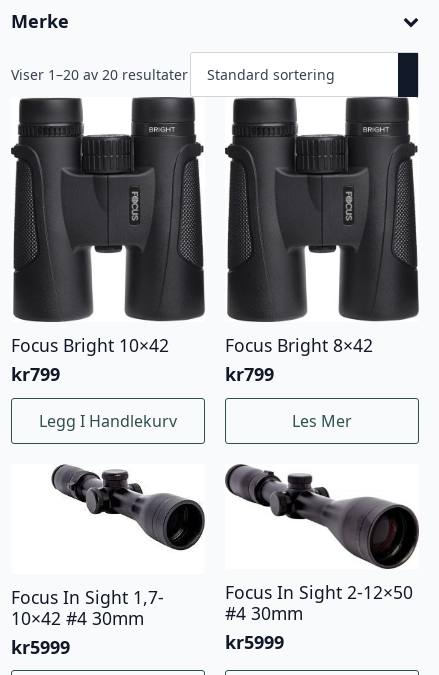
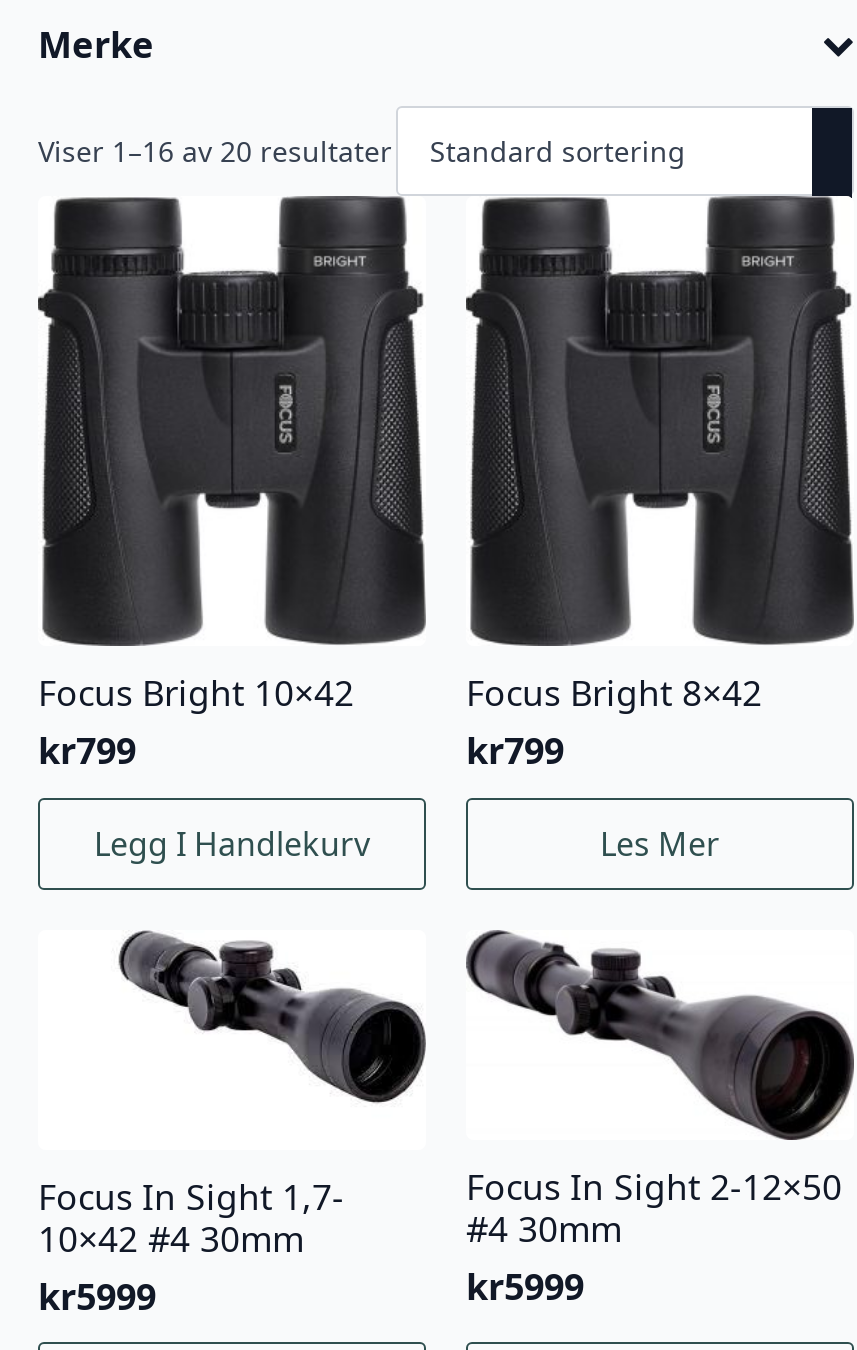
[11,65,188,84] Viser 1–20 av 20 resultater -> [38,132,392,170] Viser 1–16 av 20 resultater

